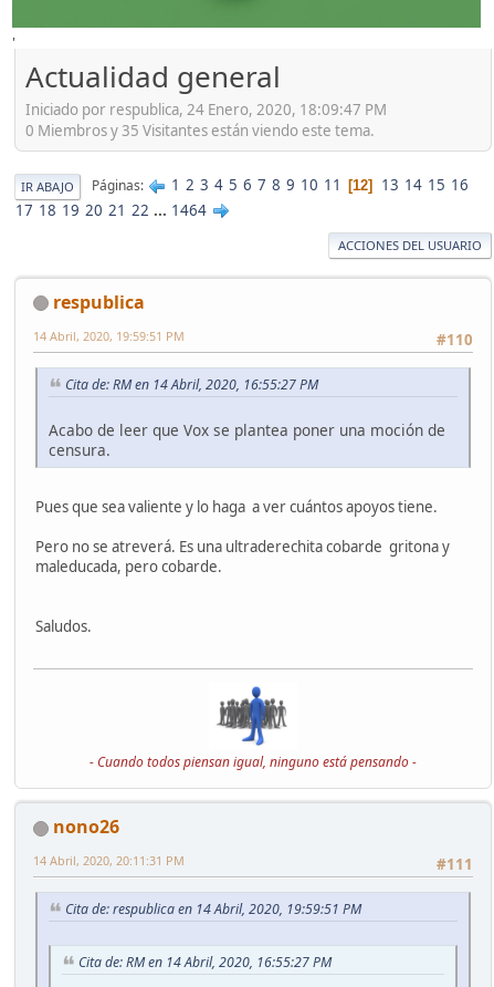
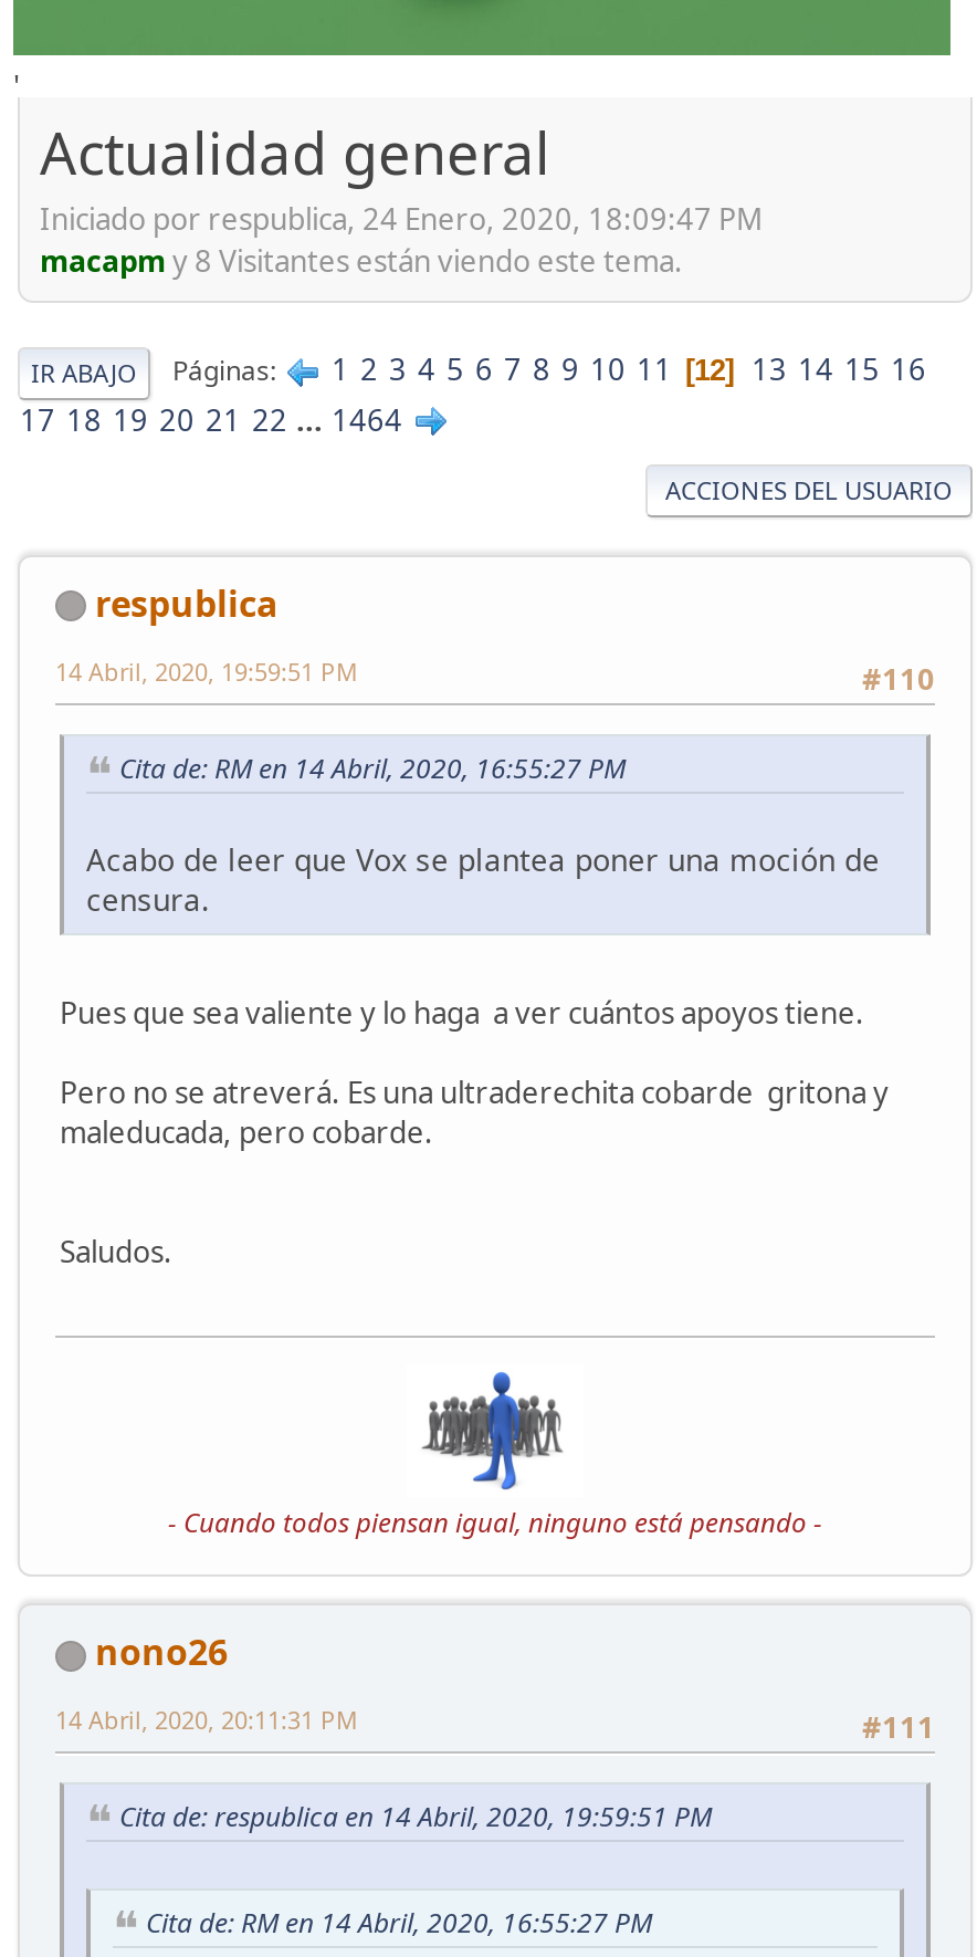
[25,120,375,140] 0 Miembros y 35 Visitantes están viendo este tema. -> [40,240,683,280] macapm y 8 Visitantes están viendo este tema.

